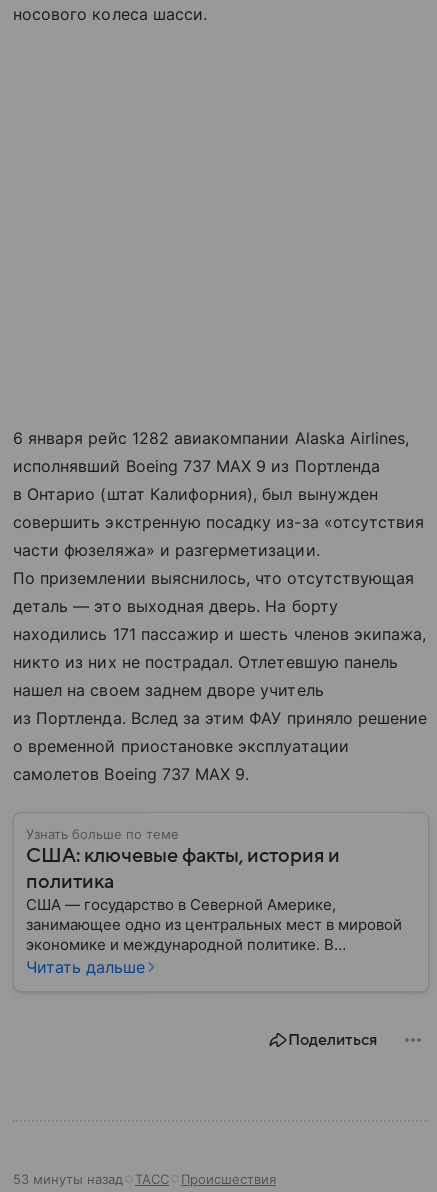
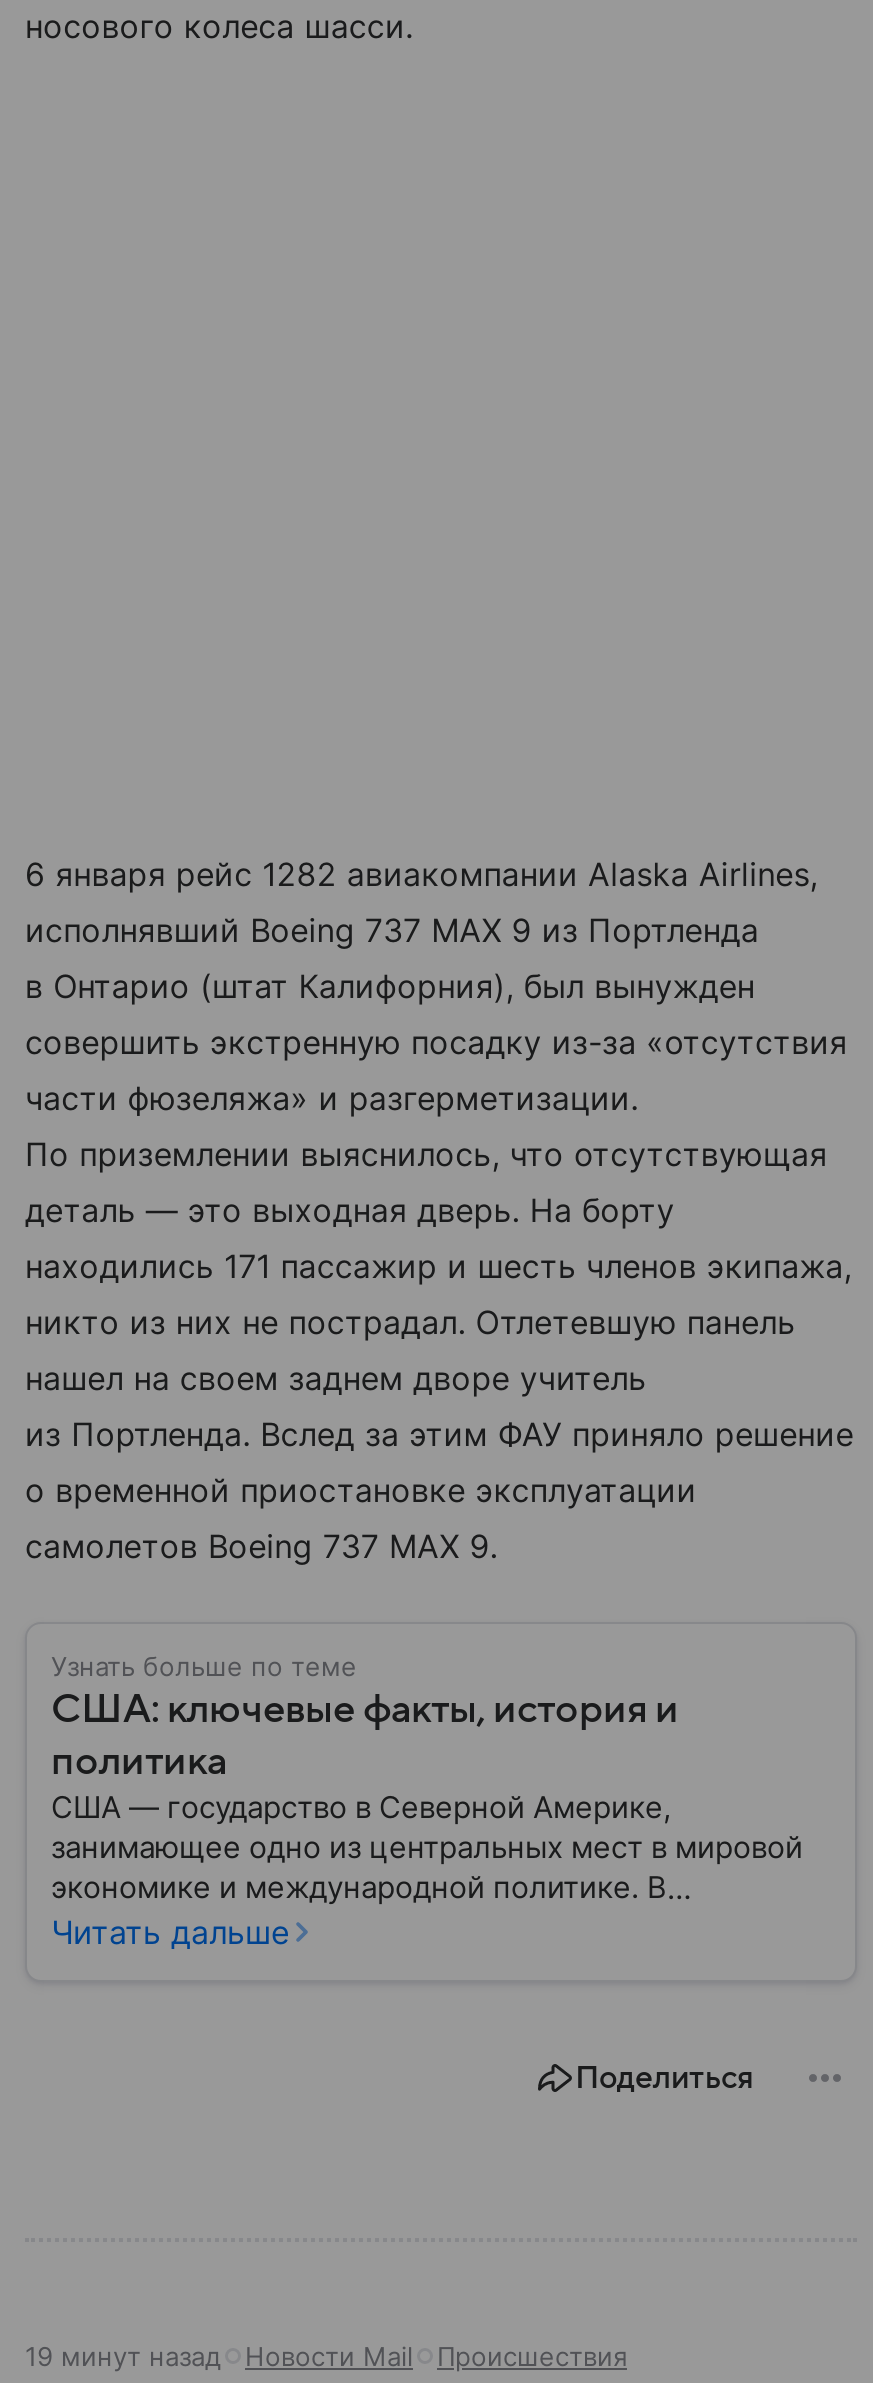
[13,1171,169,1187] 53 минуты назад | ТАСС -> [25,2341,413,2373] 19 минут назад | Новости Mail

